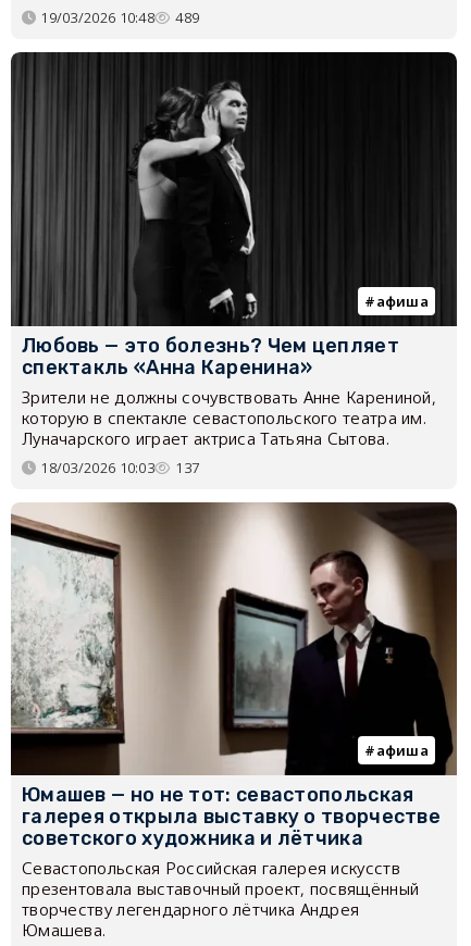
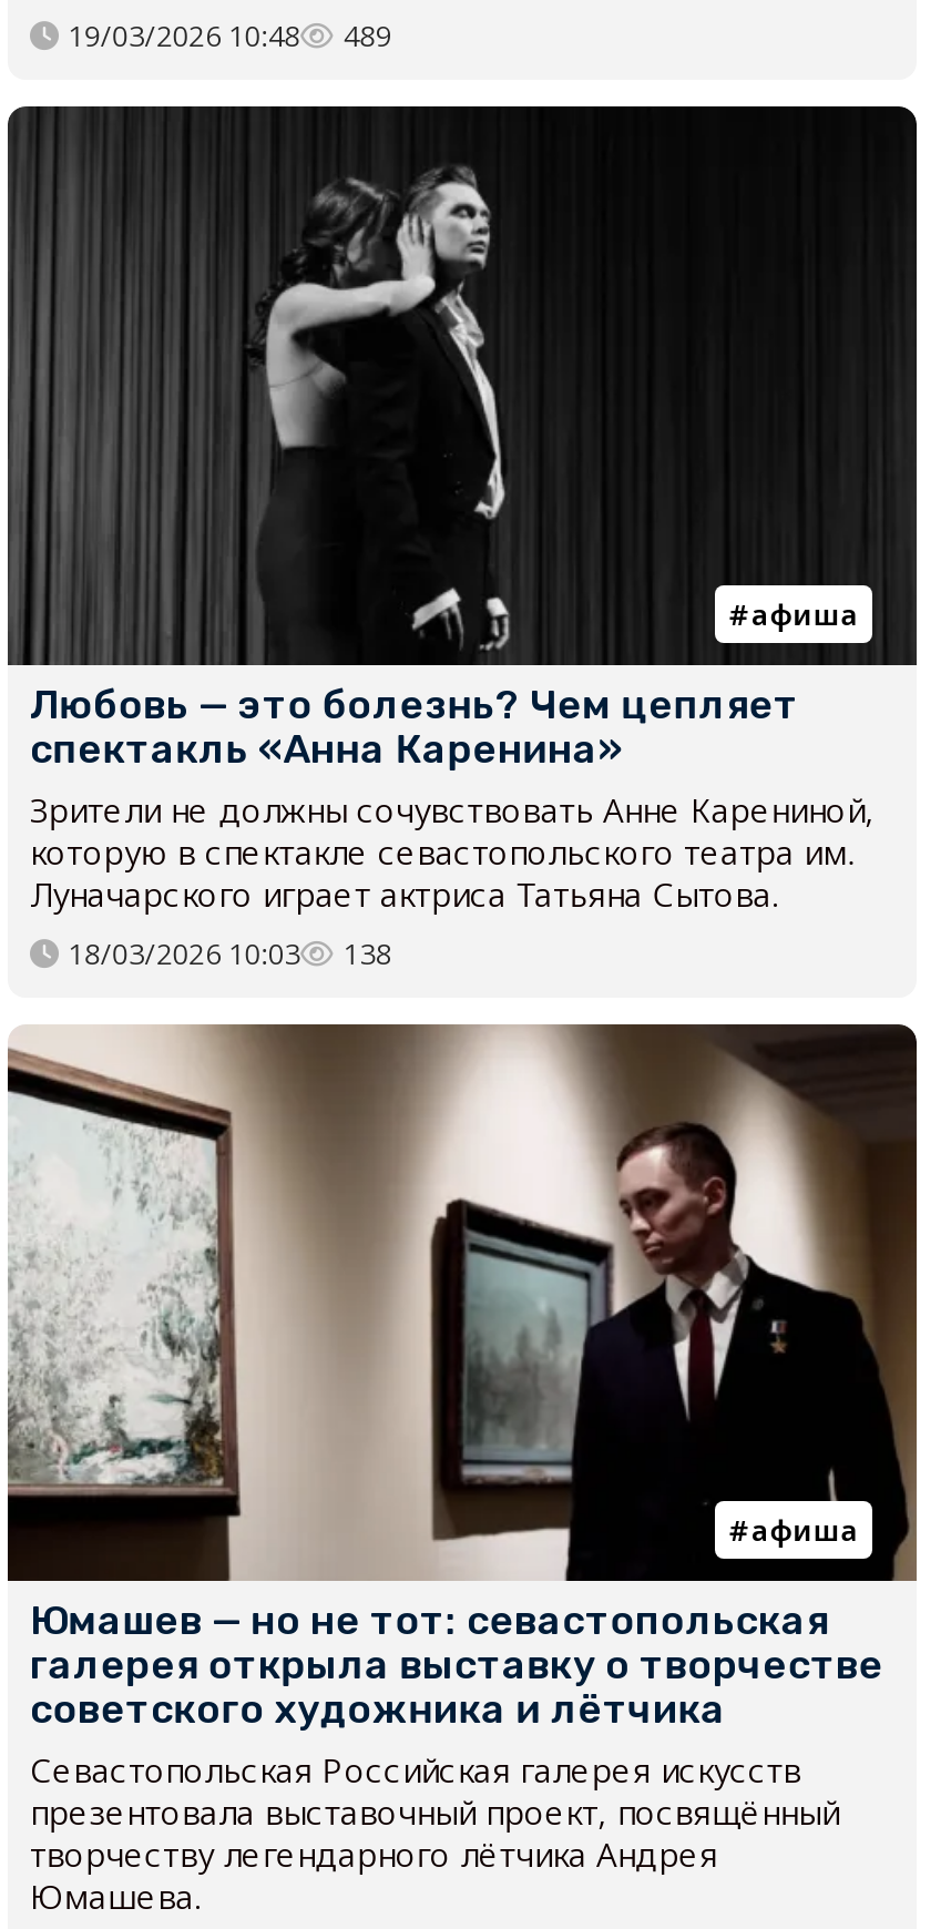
[41,457,199,477] 18/03/2026 10:03 137 -> [68,932,392,972] 18/03/2026 10:03 138

